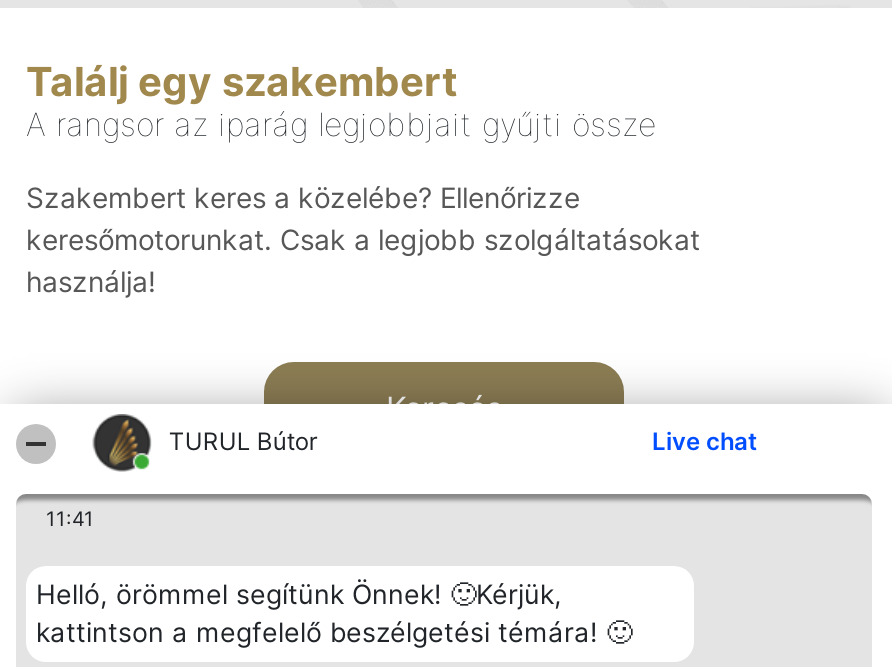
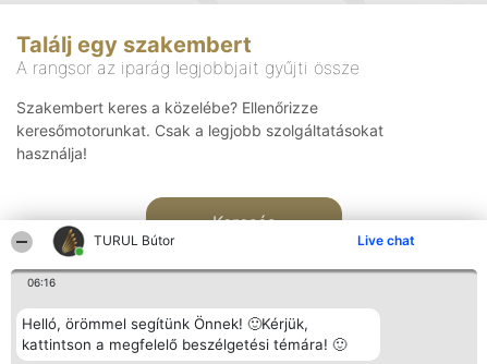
[46,506,94,530] 11:41 -> [27,276,56,289] 06:16

